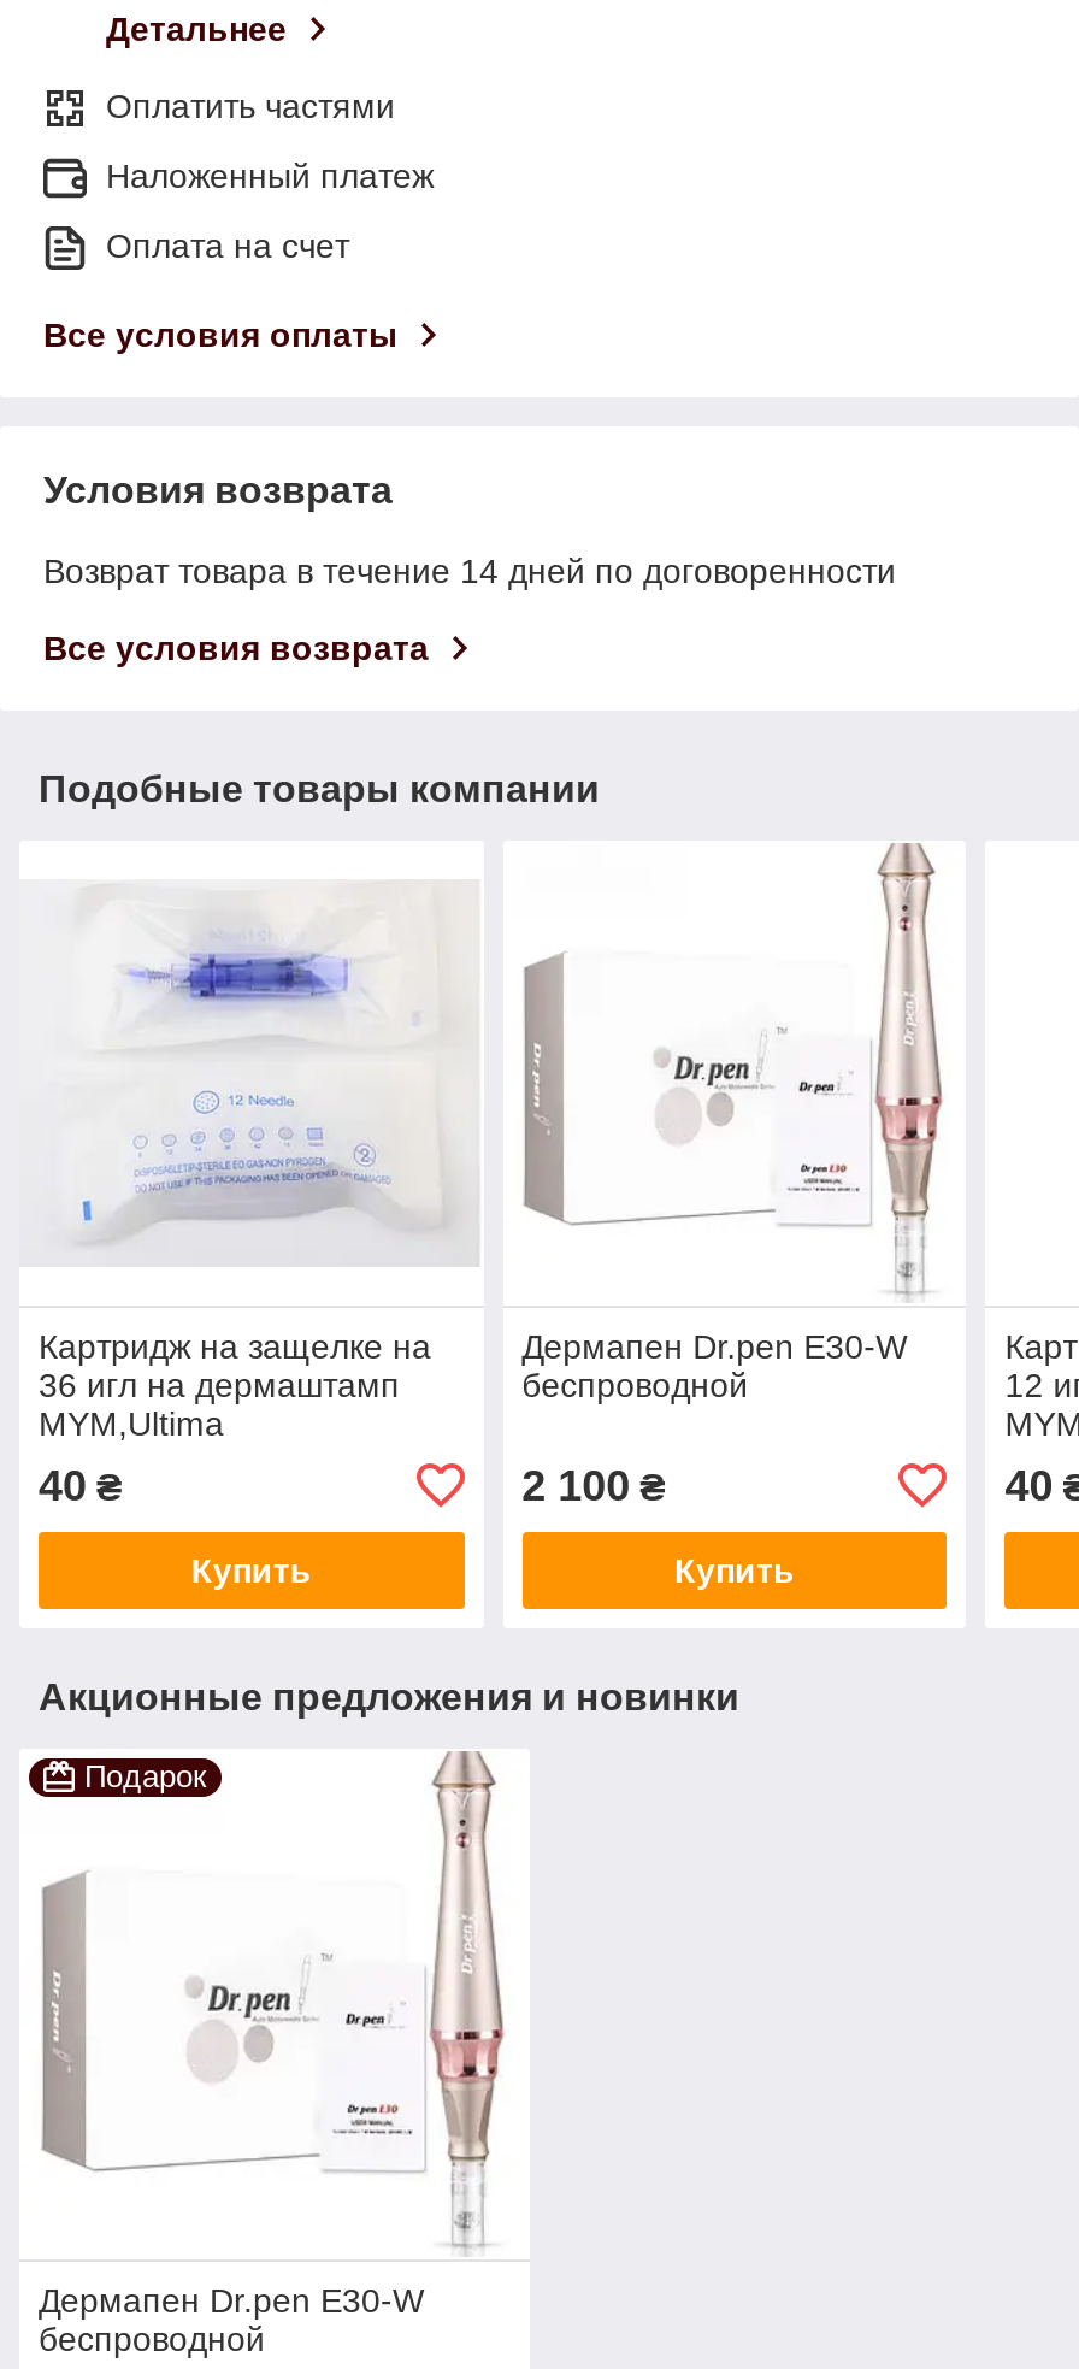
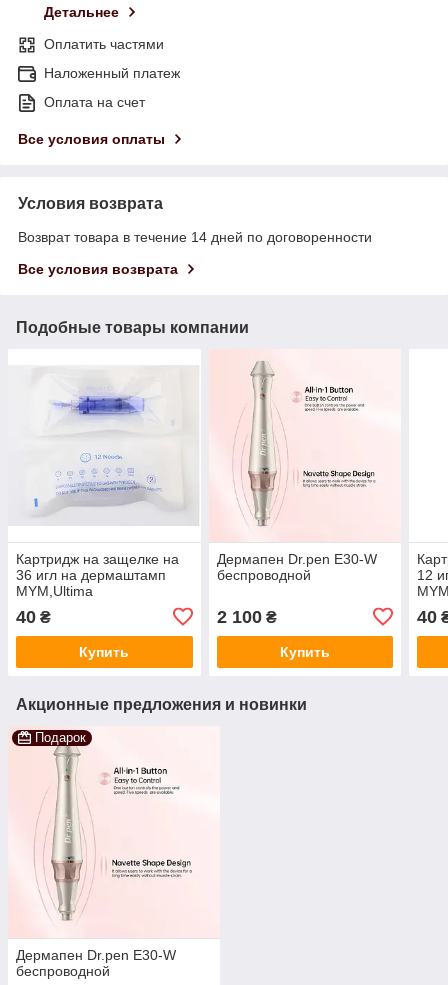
[508,843,942,1301] [image] -> [211,351,390,540] [image]
[24,1751,503,2255] [image] -> [10,728,208,936] [image]

